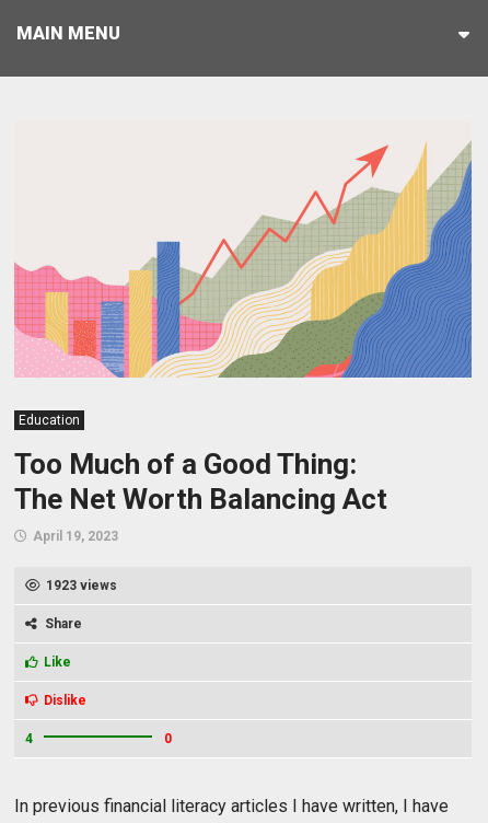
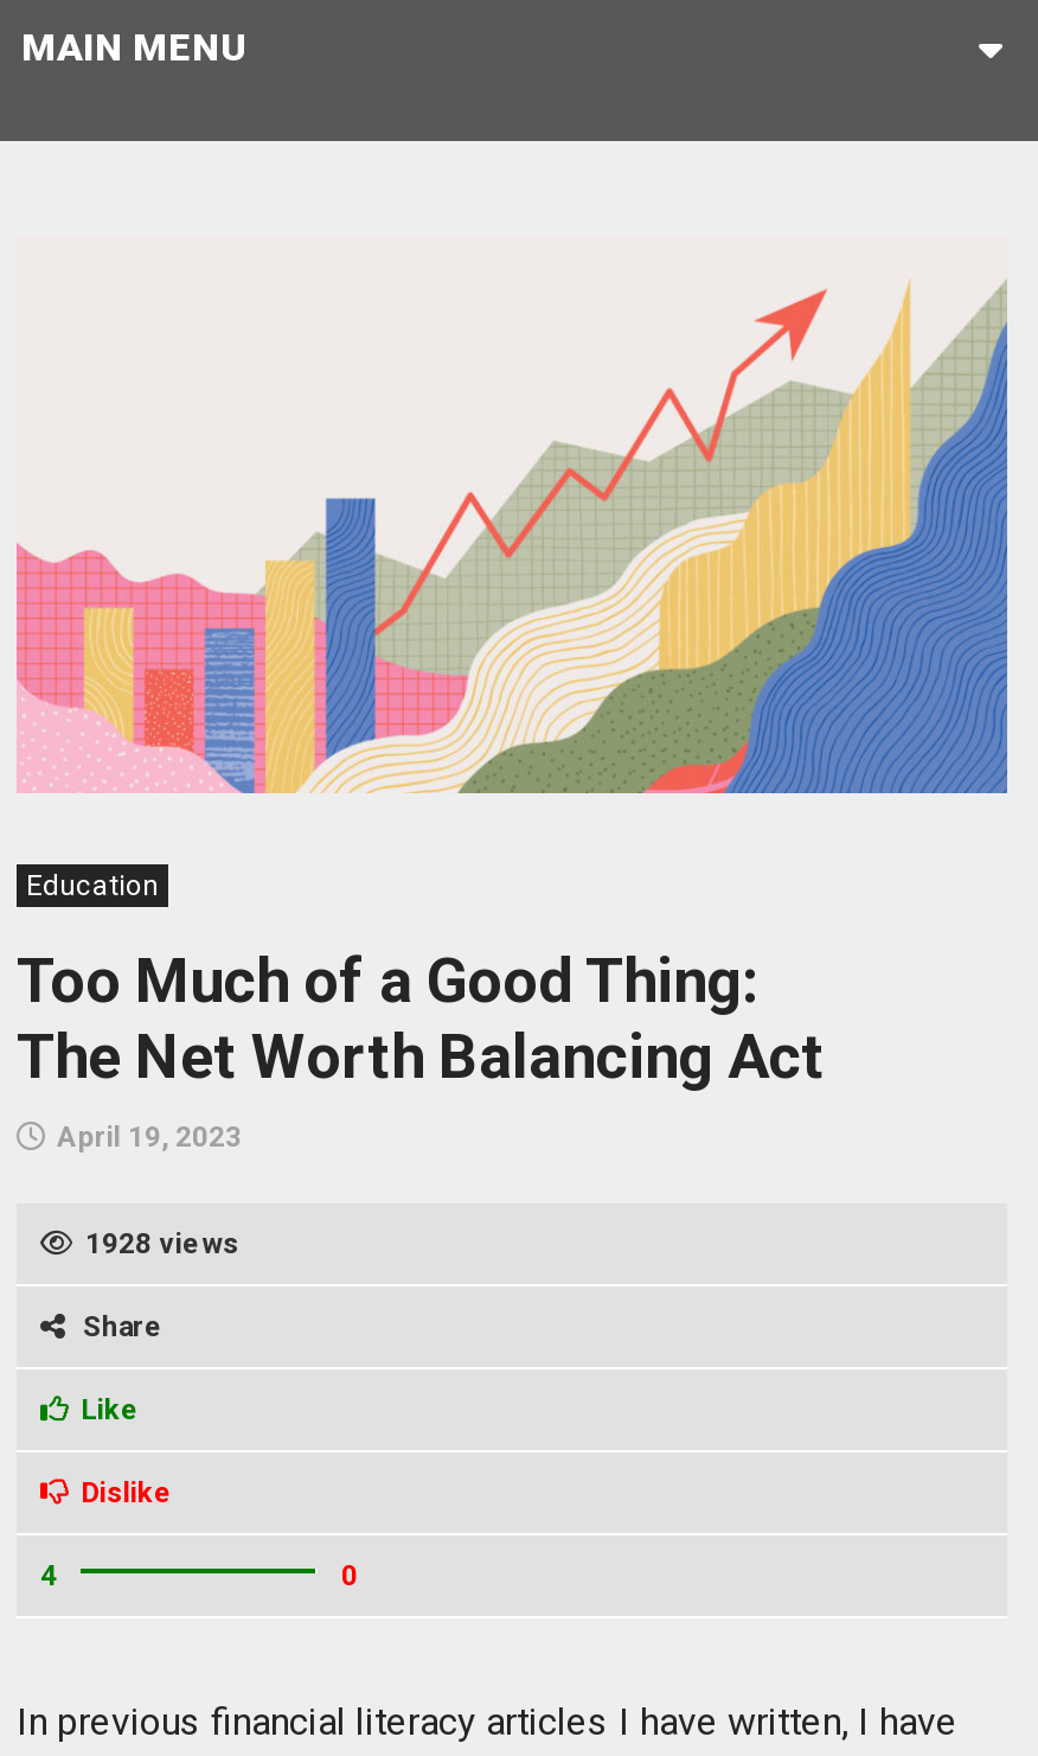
[46,578,117,593] 1923 views -> [85,1228,239,1261] 1928 views

